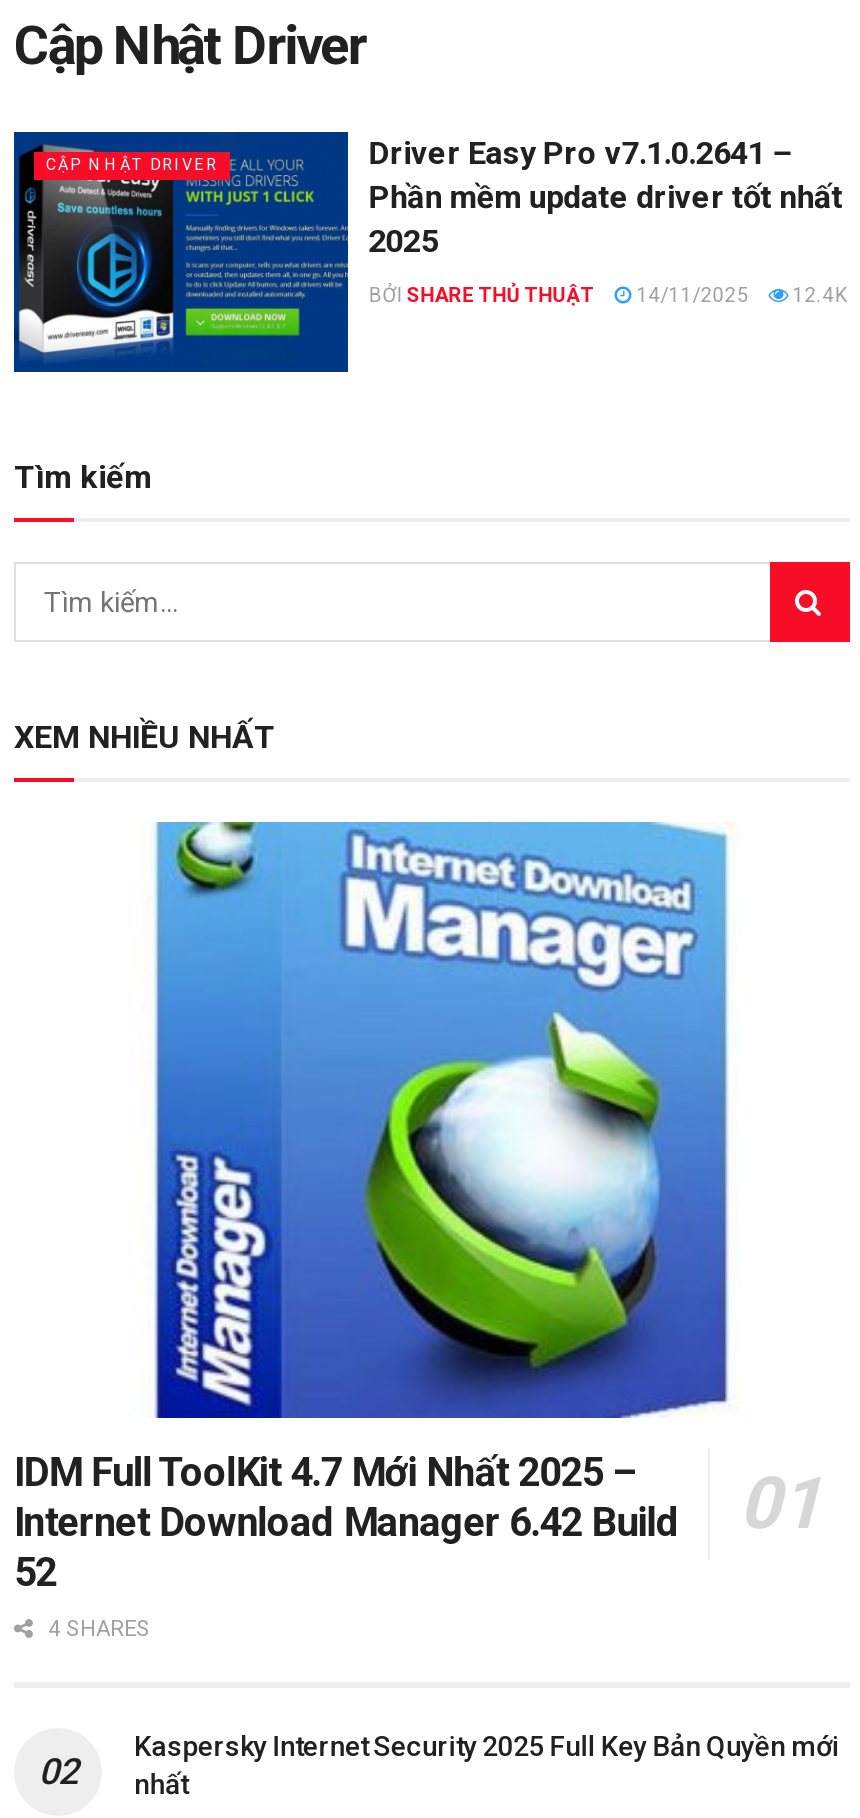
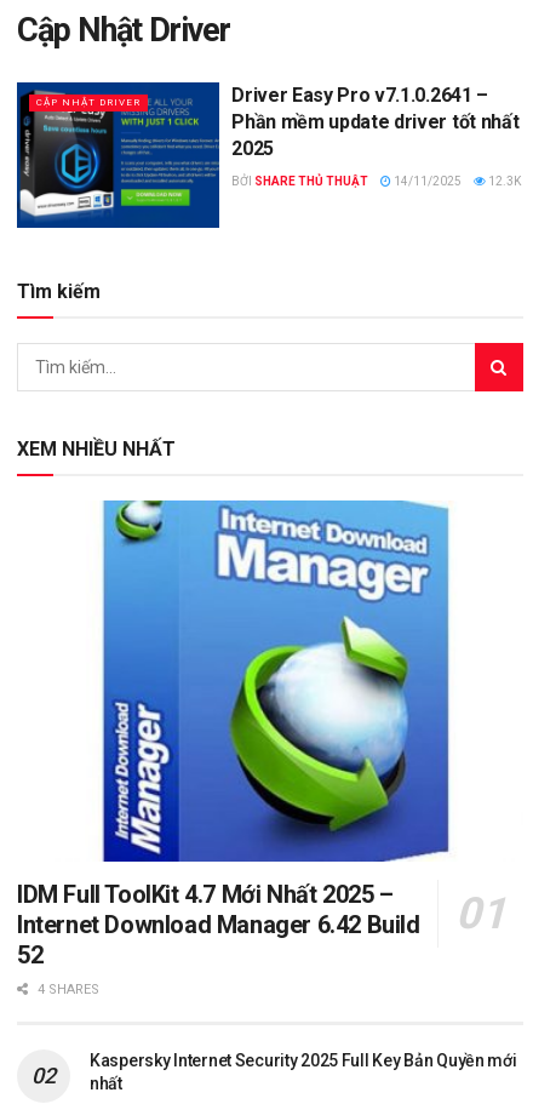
[368,284,846,306] BỞI SHARE THỦ THUẬT 14/11/2025 12.4K -> [232,175,521,188] BỞI SHARE THỦ THUẬT 14/11/2025 12.3K

